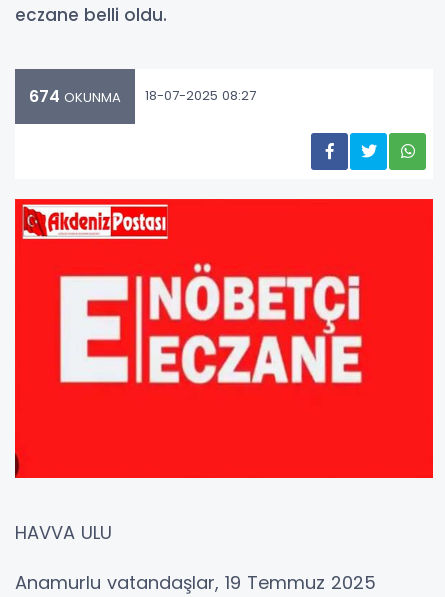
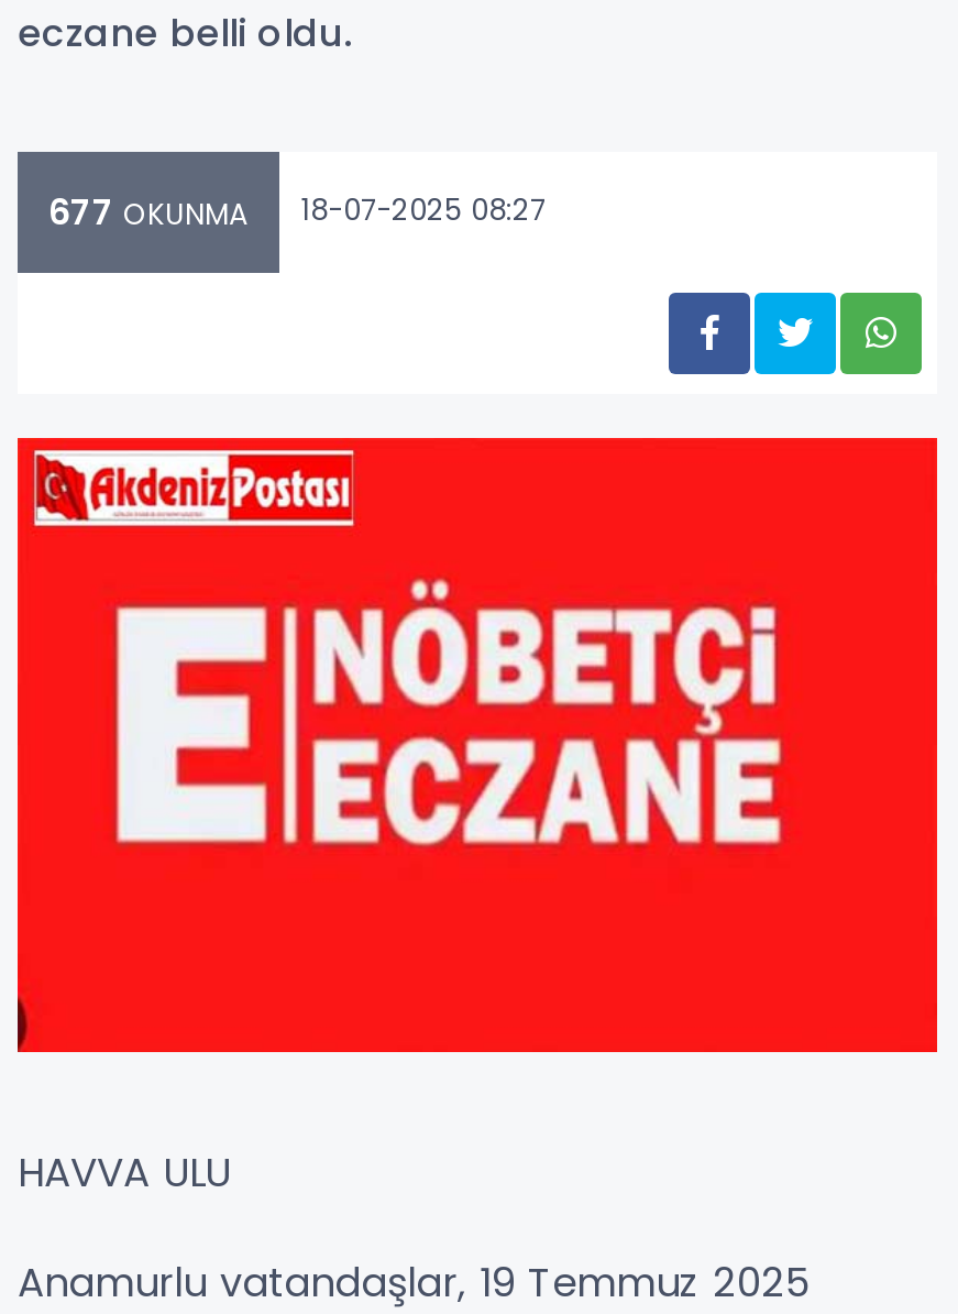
[29,85,256,108] 674 OKUNMA 18-07-2025 08:27 -> [48,187,546,238] 677 OKUNMA 18-07-2025 08:27

